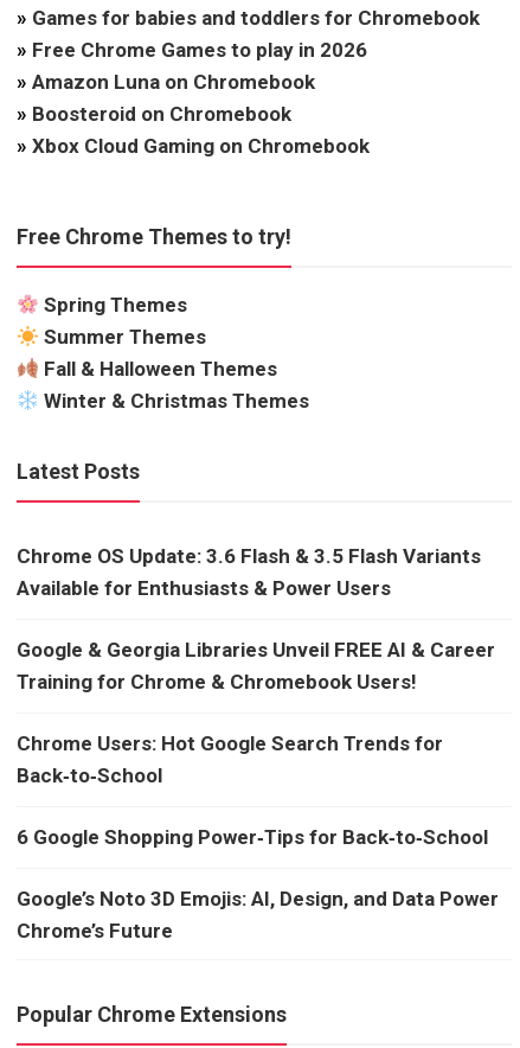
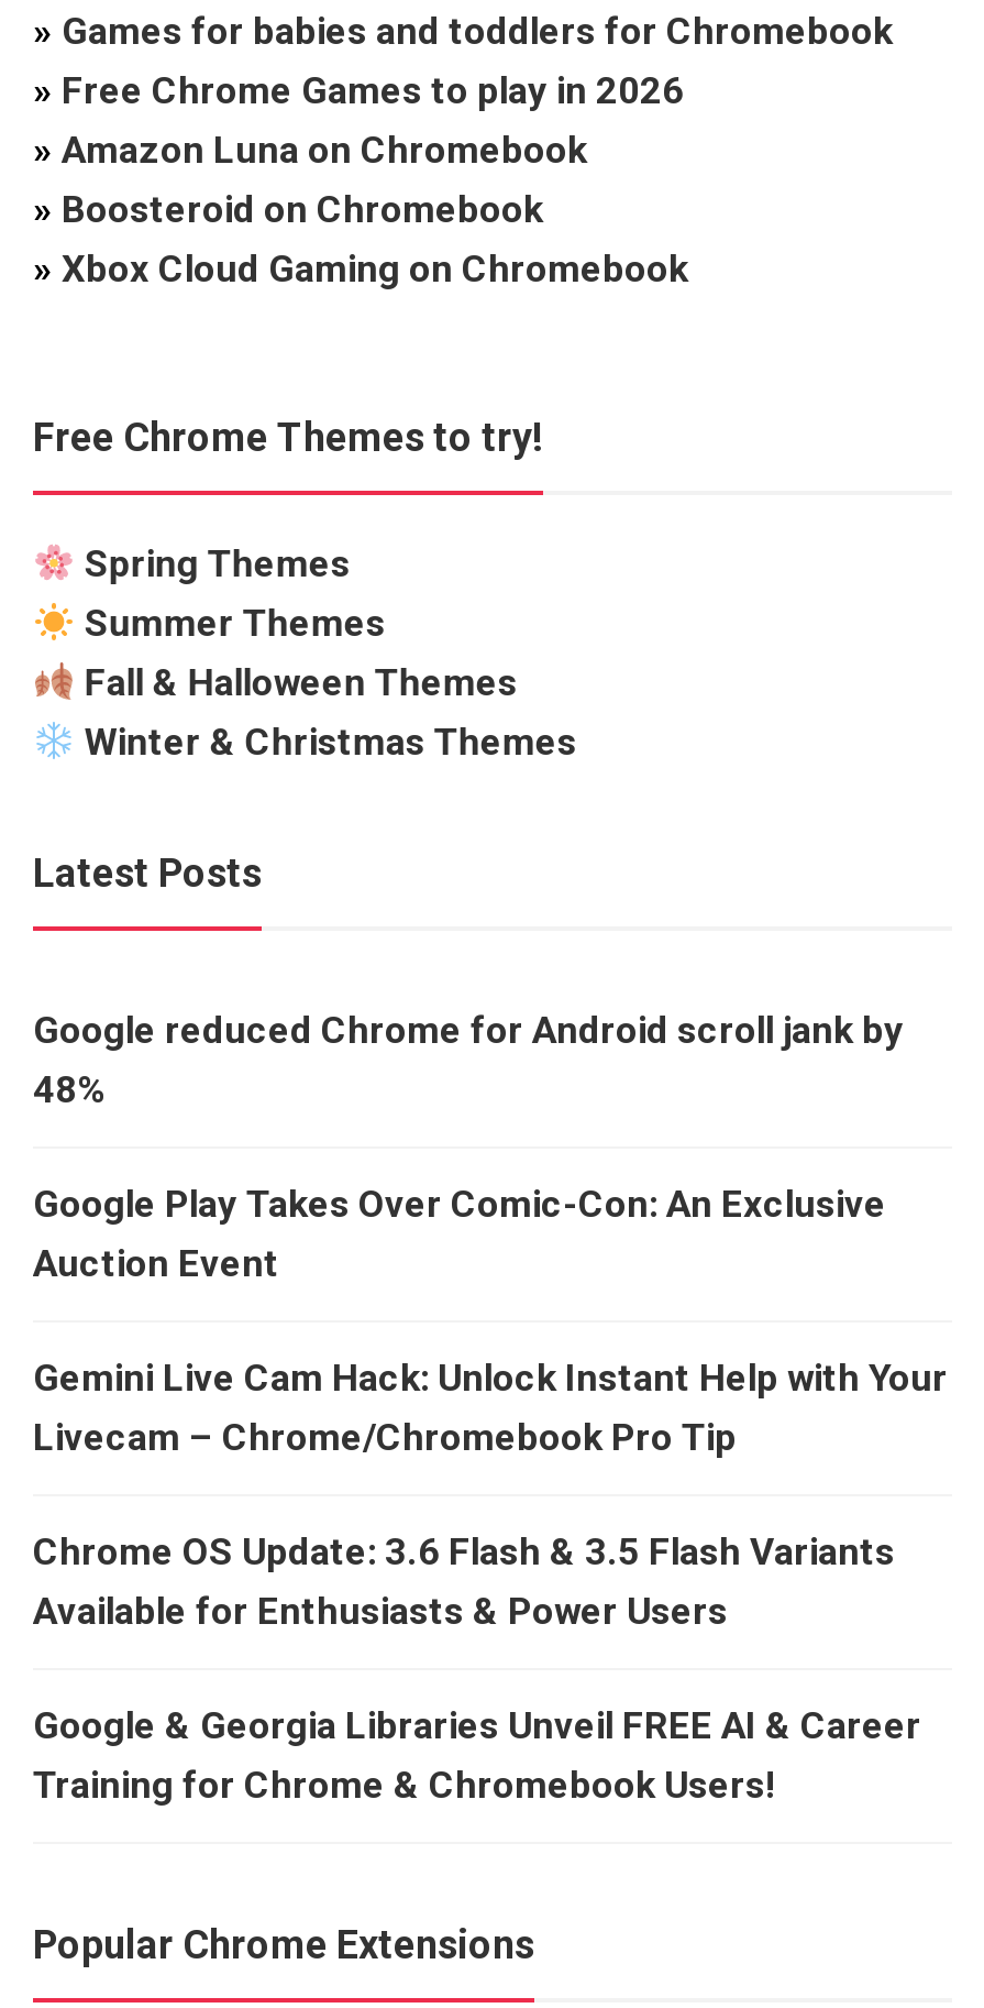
none -> [33,1008,948,1459] Google reduced Chrome for Android scroll jank by | 48% | Google Play Takes Over Comic-Con: An Exclusive | Auction Event | Gemini Live Cam Hack: Unlock Instant Help with Your | Livecam – Chrome/Chromebook Pro Tip
moved [17,544,495,694] -> [33,1530,921,1807]: Chrome OS Update: 3.6 Flash & 3.5 Flash Variants | Available for Enthusiasts & Power Users | Google & Georgia Libraries Unveil FREE AI & Career | Training for Chrome & Chromebook Users!
[17,732,499,943] Chrome Users: Hot Google Search Trends for | Back‑to‑School | 6 Google Shopping Power‑Tips for Back‑to‑School | Google’s Noto 3D Emojis: AI, Design, and Data Power | Chrome’s Future -> none

